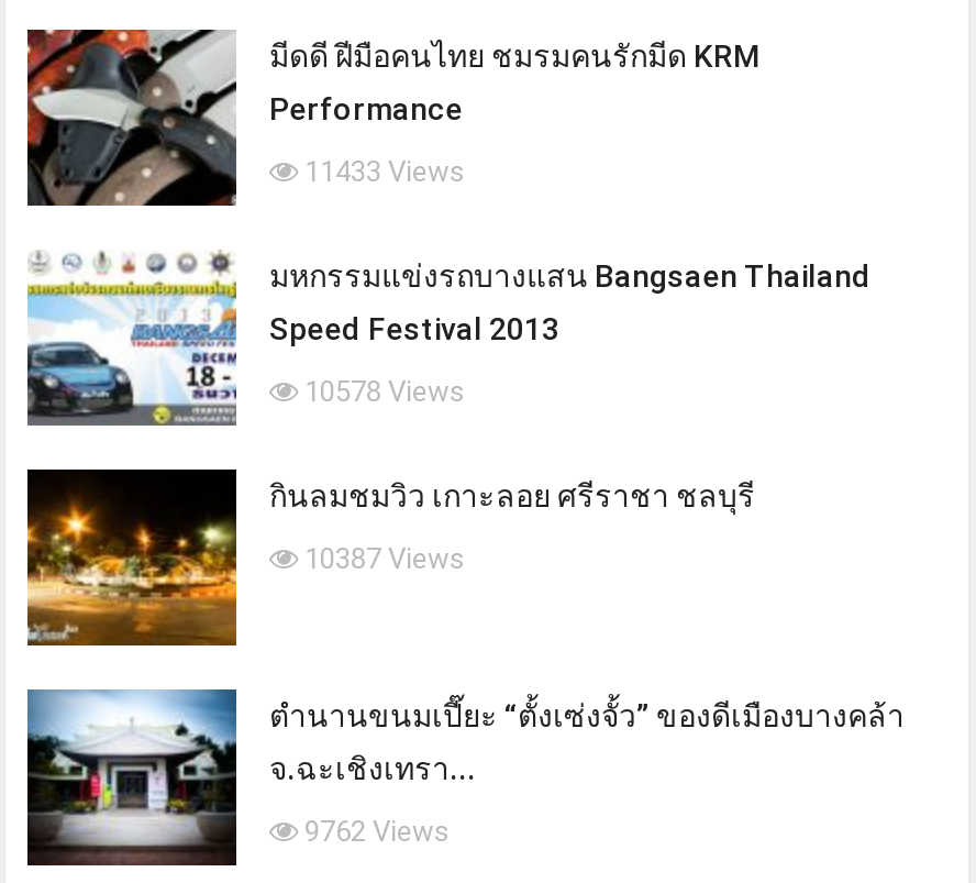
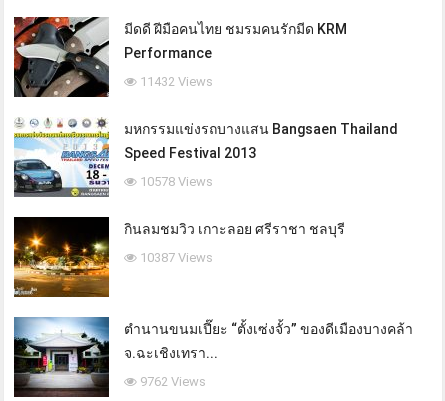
[298,155,465,188] 11433 Views -> [137,74,213,89] 11432 Views

